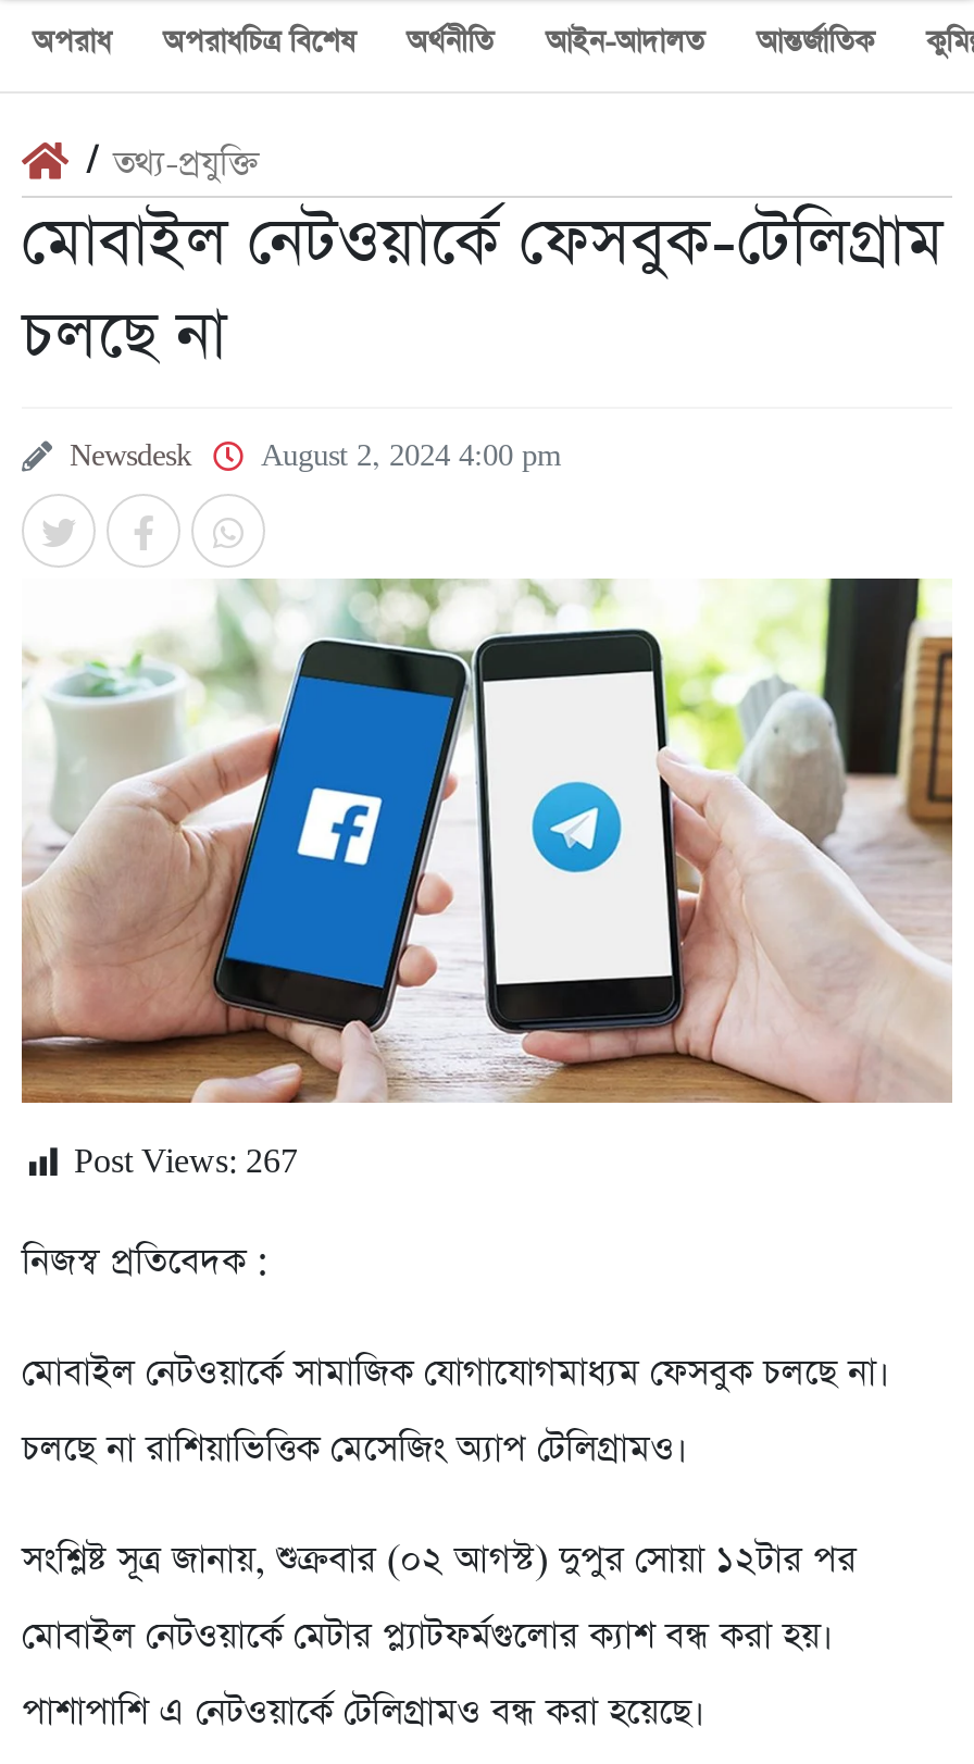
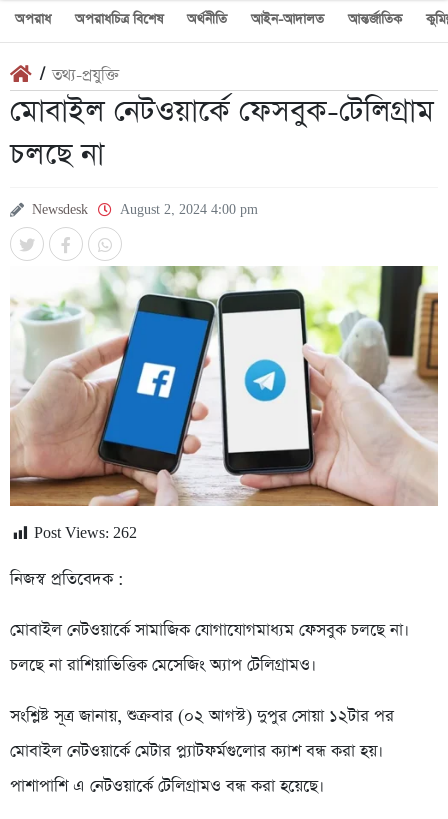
[74,1142,298,1183] Post Views: 267 -> [34,524,137,543] Post Views: 262

